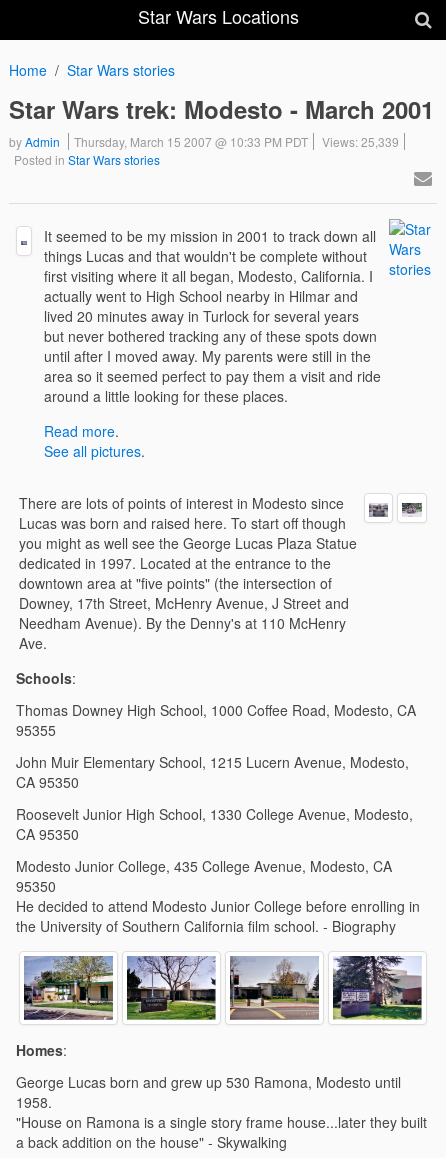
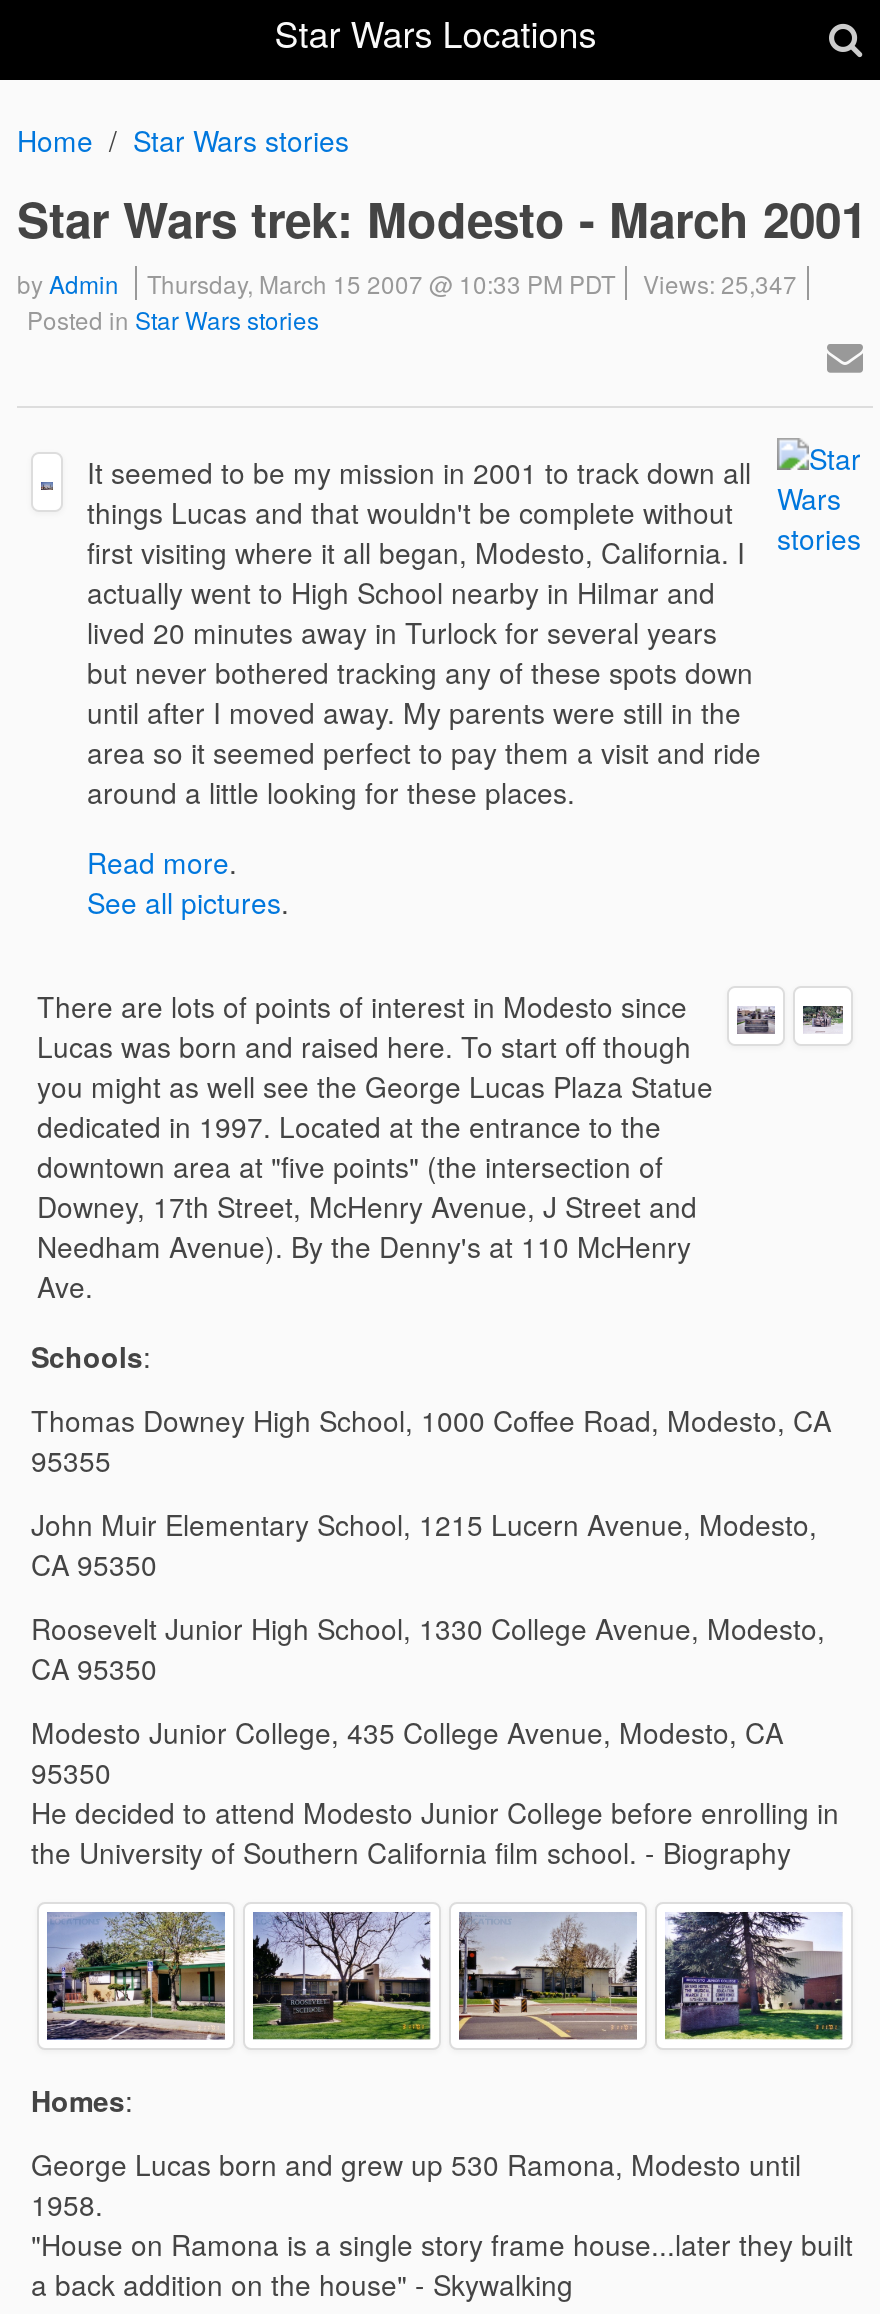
[9,133,399,150] by Admin Thursday, March 15 2007 @ 10:33 PM PDT Views: 25,339 -> [17,266,797,300] by Admin Thursday, March 15 2007 @ 10:33 PM PDT Views: 25,347

